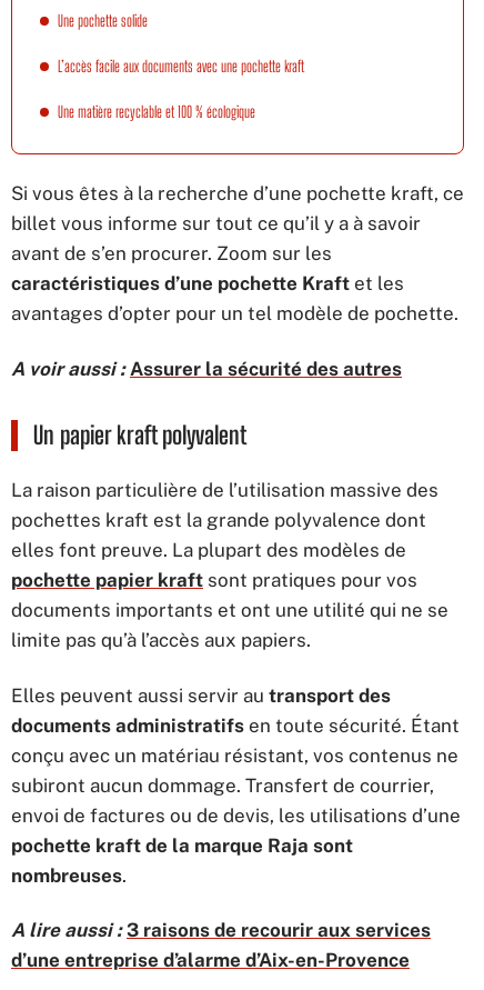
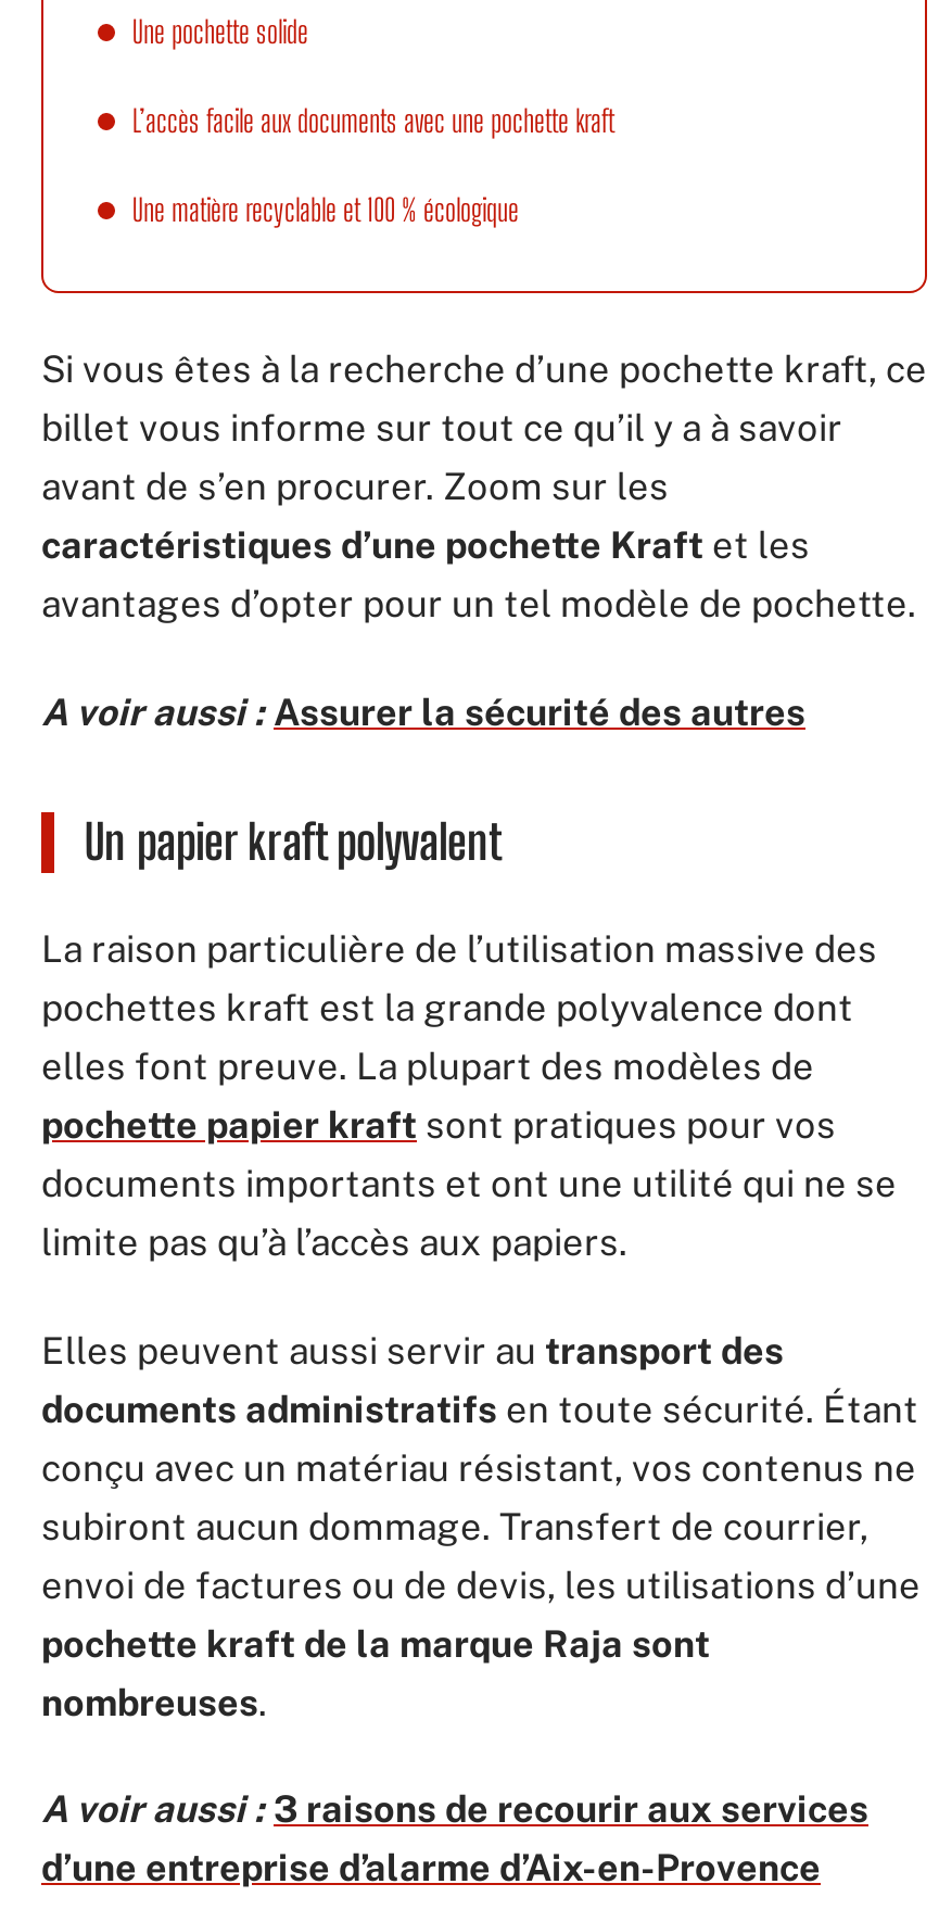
[11,919,431,941] A lire aussi : 3 raisons de recourir aux services -> [41,1787,868,1831] A voir aussi : 3 raisons de recourir aux services

